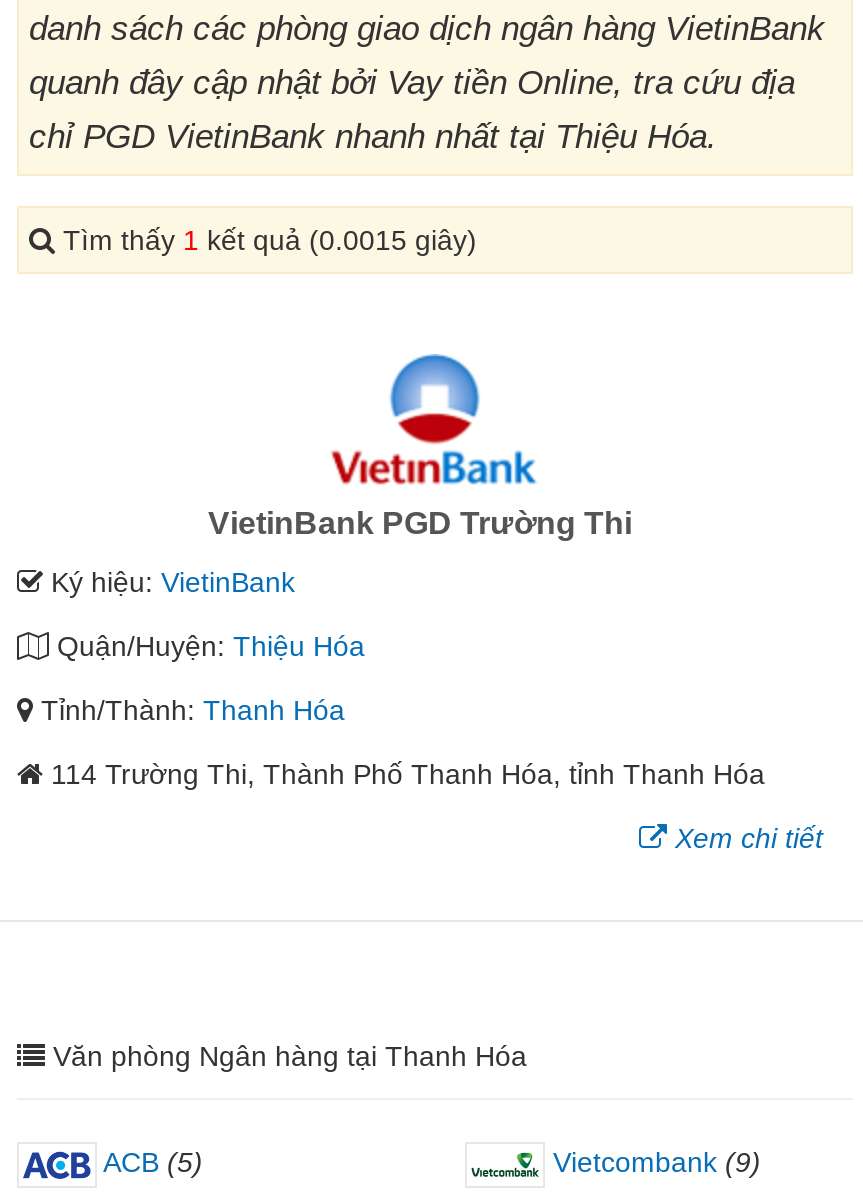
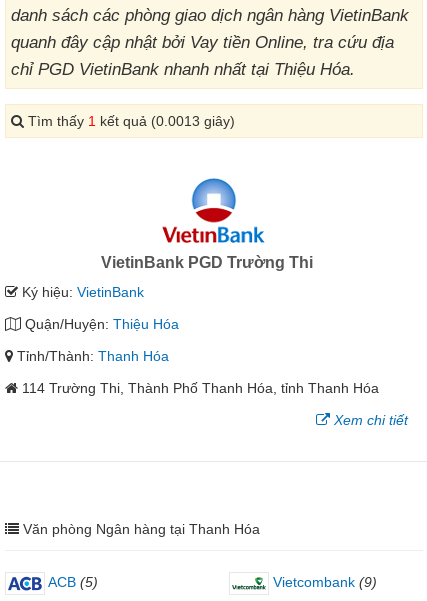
[55,224,477,256] Tìm thấy 1 kết quả (0.0015 giây) -> [24,113,235,129] Tìm thấy 1 kết quả (0.0013 giây)

